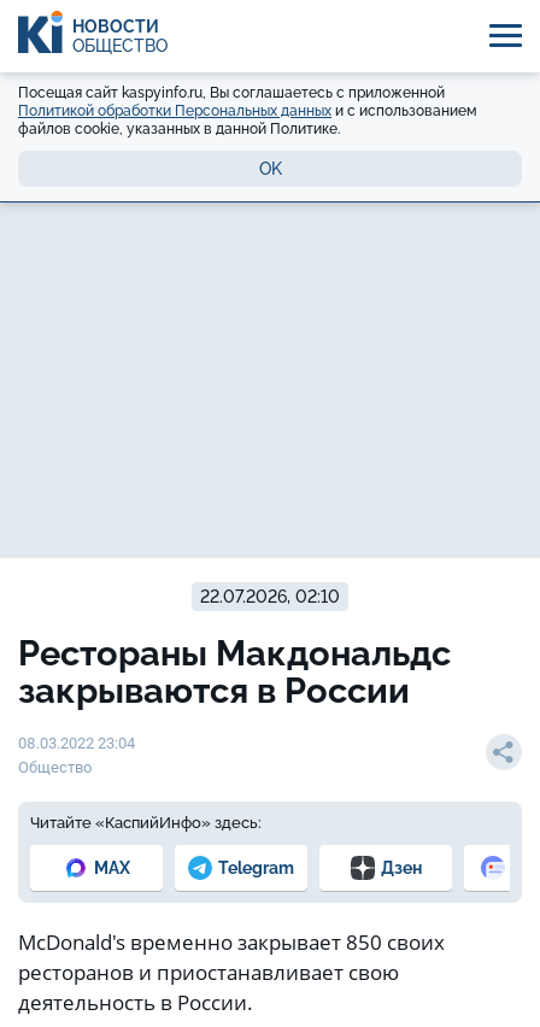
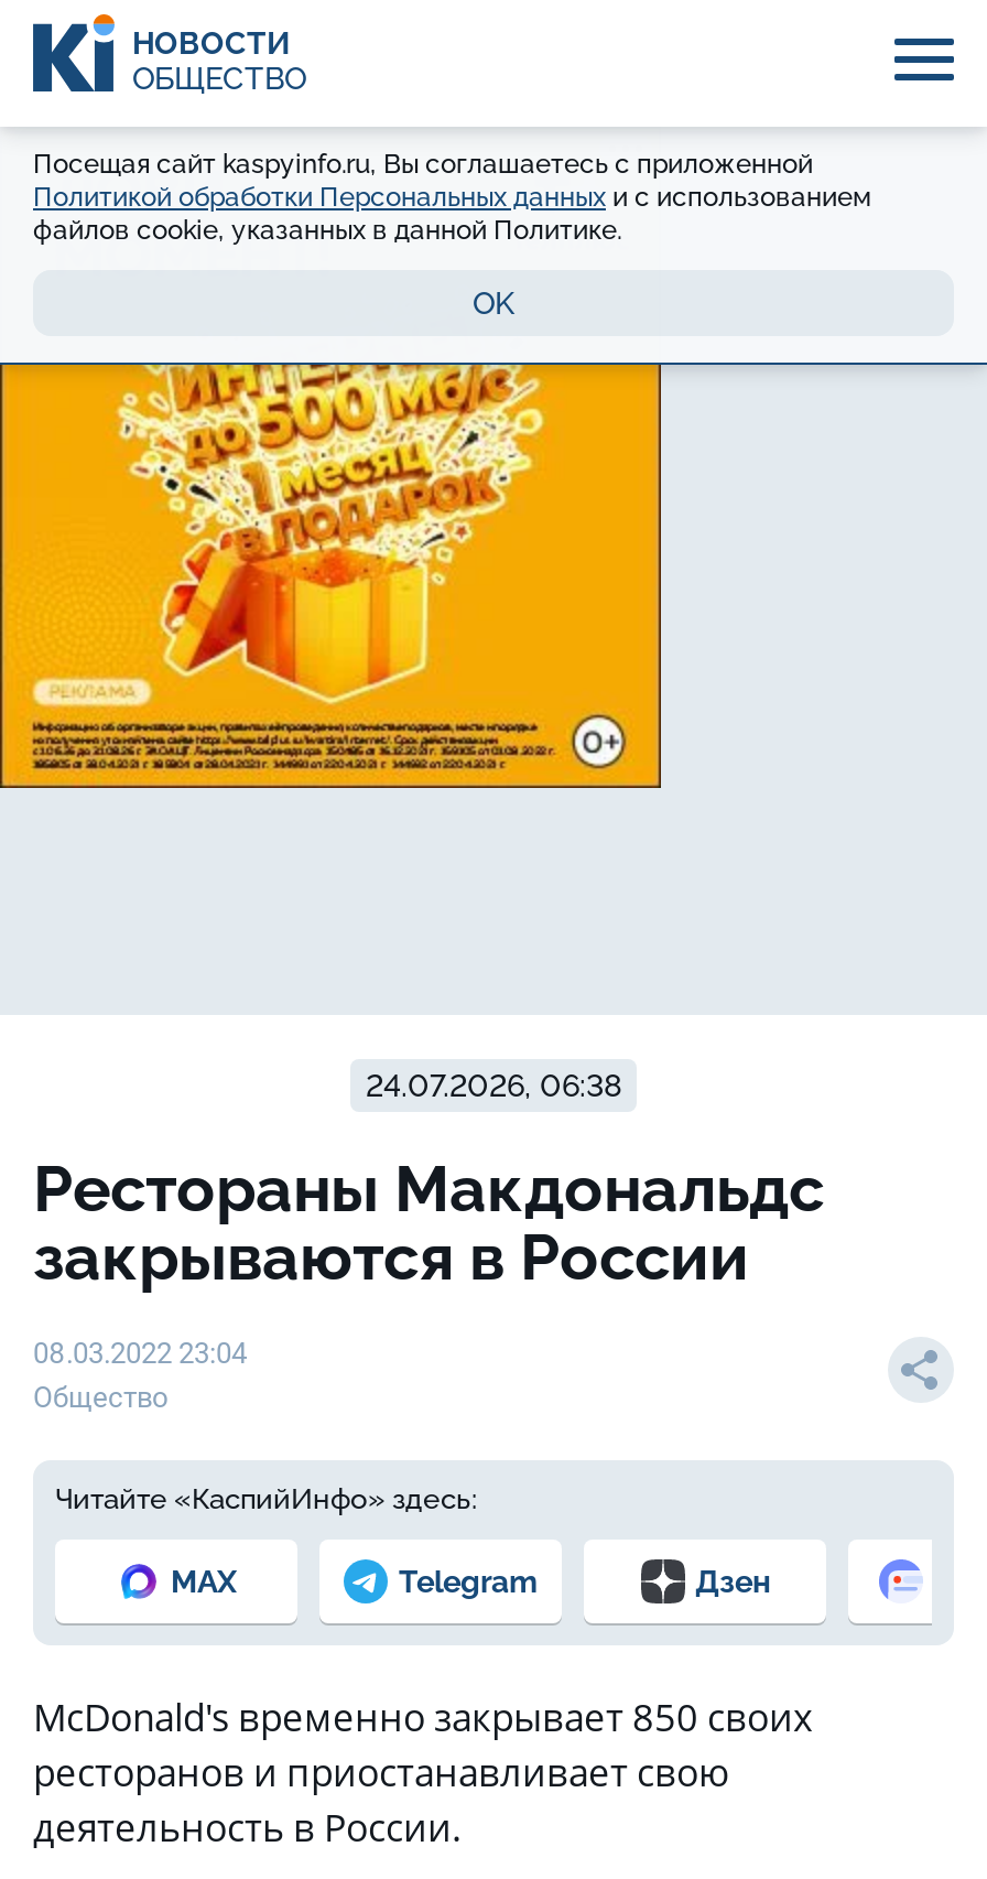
none -> [7,363,663,790] [image]
[200,587,340,607] 22.07.2026, 02:10 -> [366,1068,621,1104] 24.07.2026, 06:38

